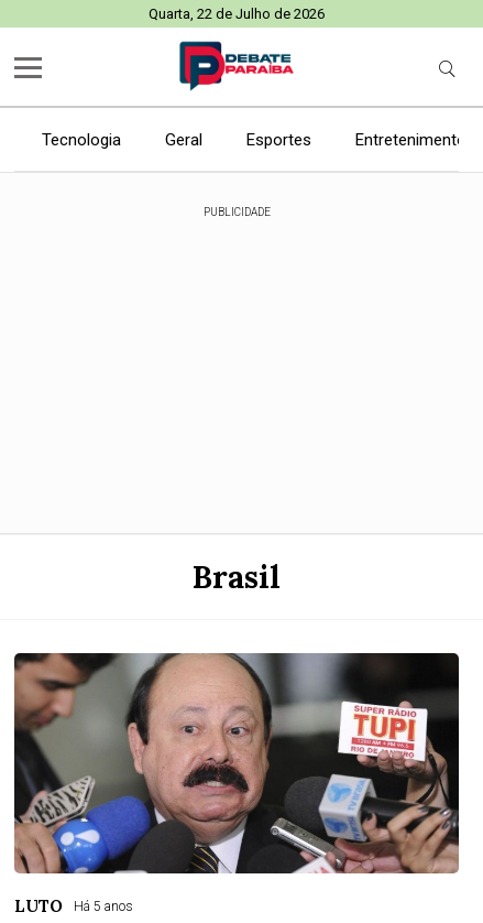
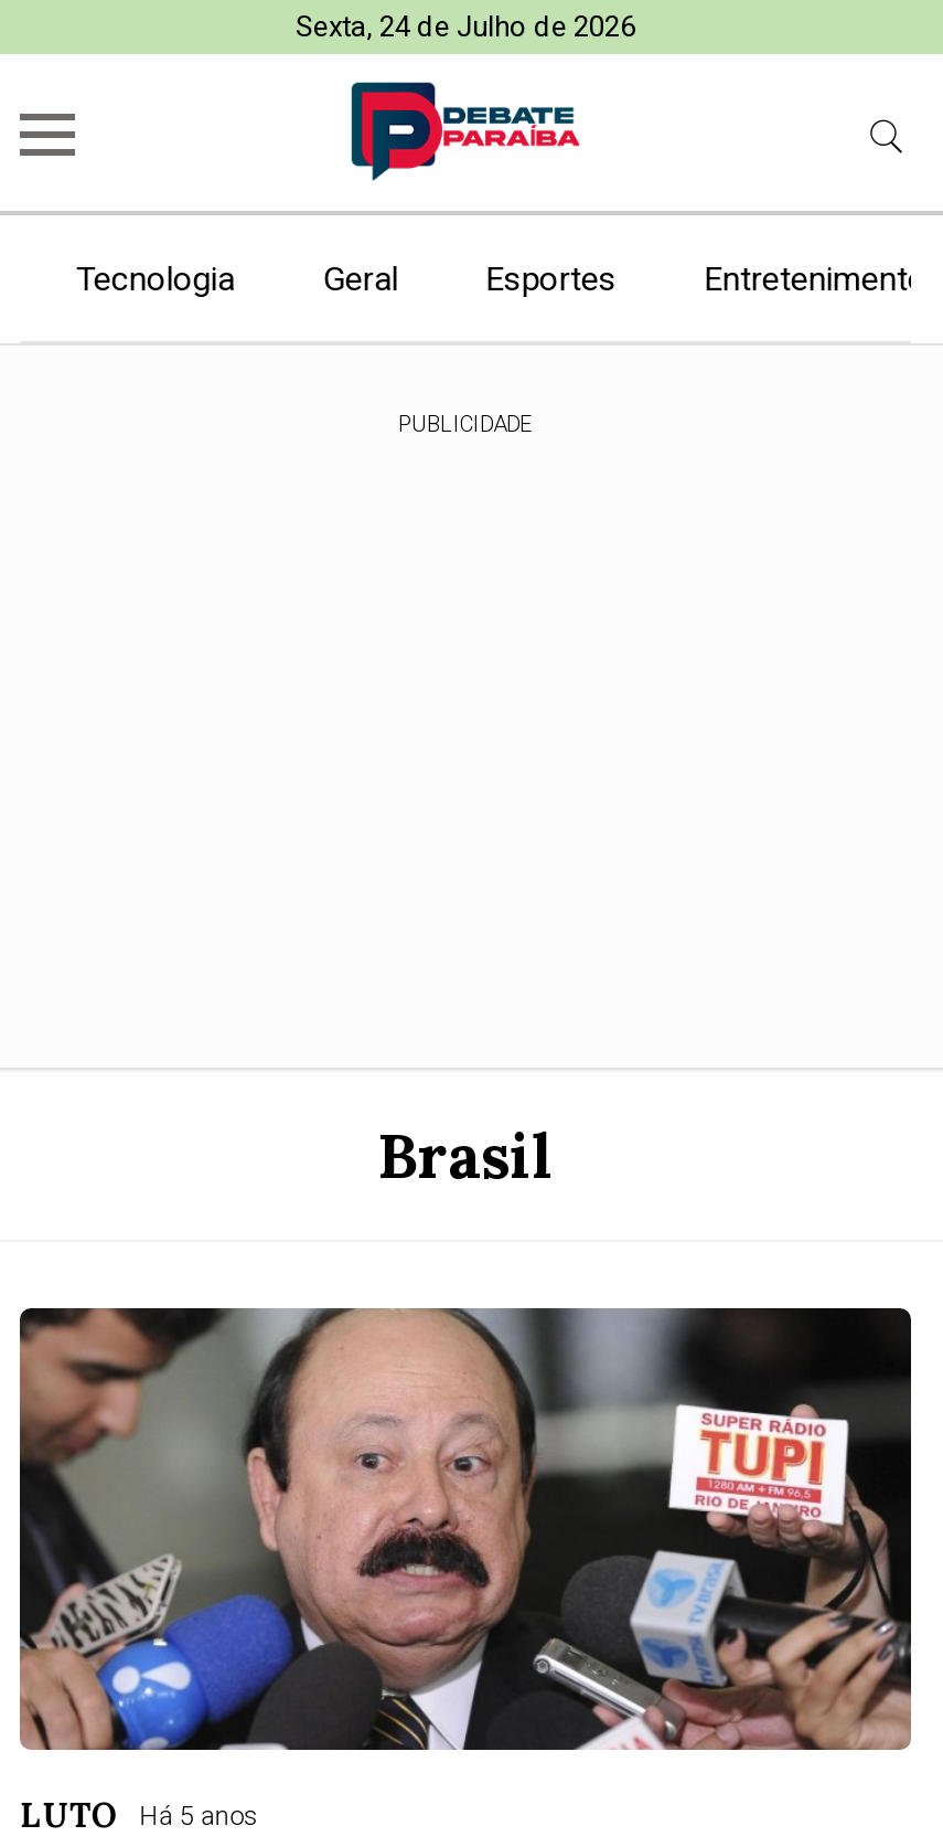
[149,6,325,22] Quarta, 22 de Julho de 2026 -> [296,10,635,43] Sexta, 24 de Julho de 2026

